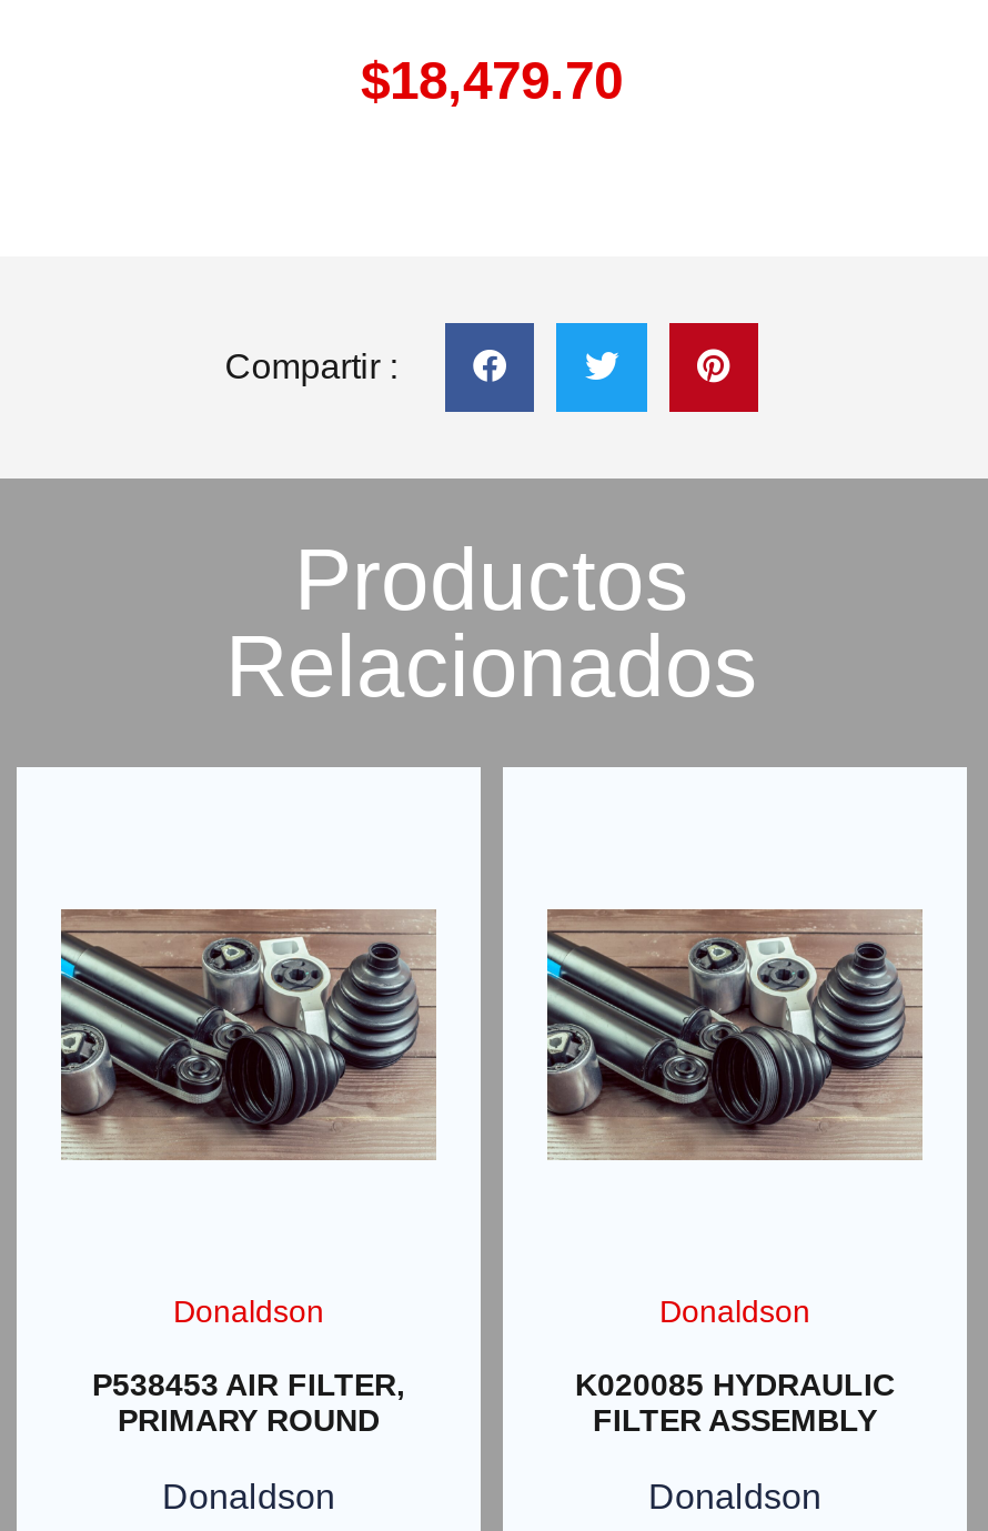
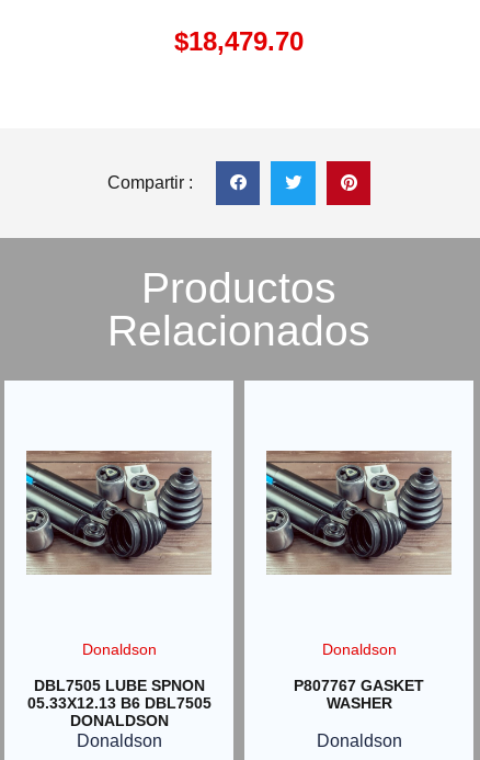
[92,1368,405,1439] P538453 AIR FILTER, | PRIMARY ROUND -> [27,677,211,730] DBL7505 LUBE SPNON | 05.33X12.13 B6 DBL7505 | DONALDSON
[575,1368,895,1439] K020085 HYDRAULIC | FILTER ASSEMBLY -> [294,677,424,712] P807767 GASKET | WASHER

